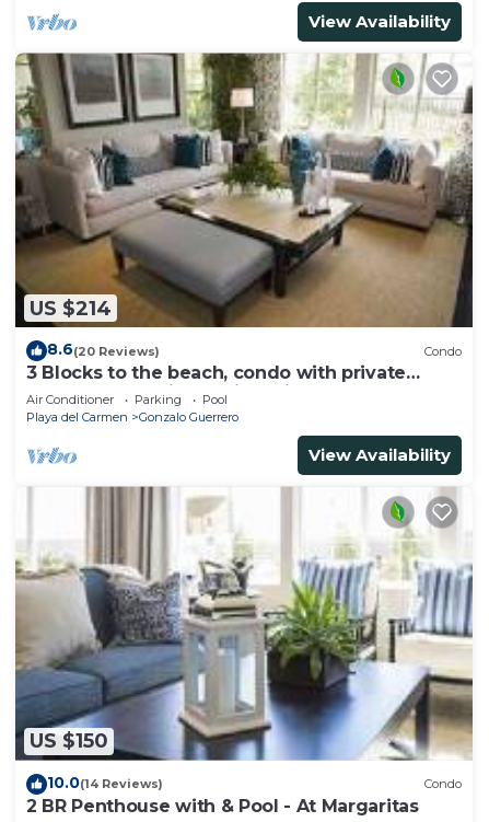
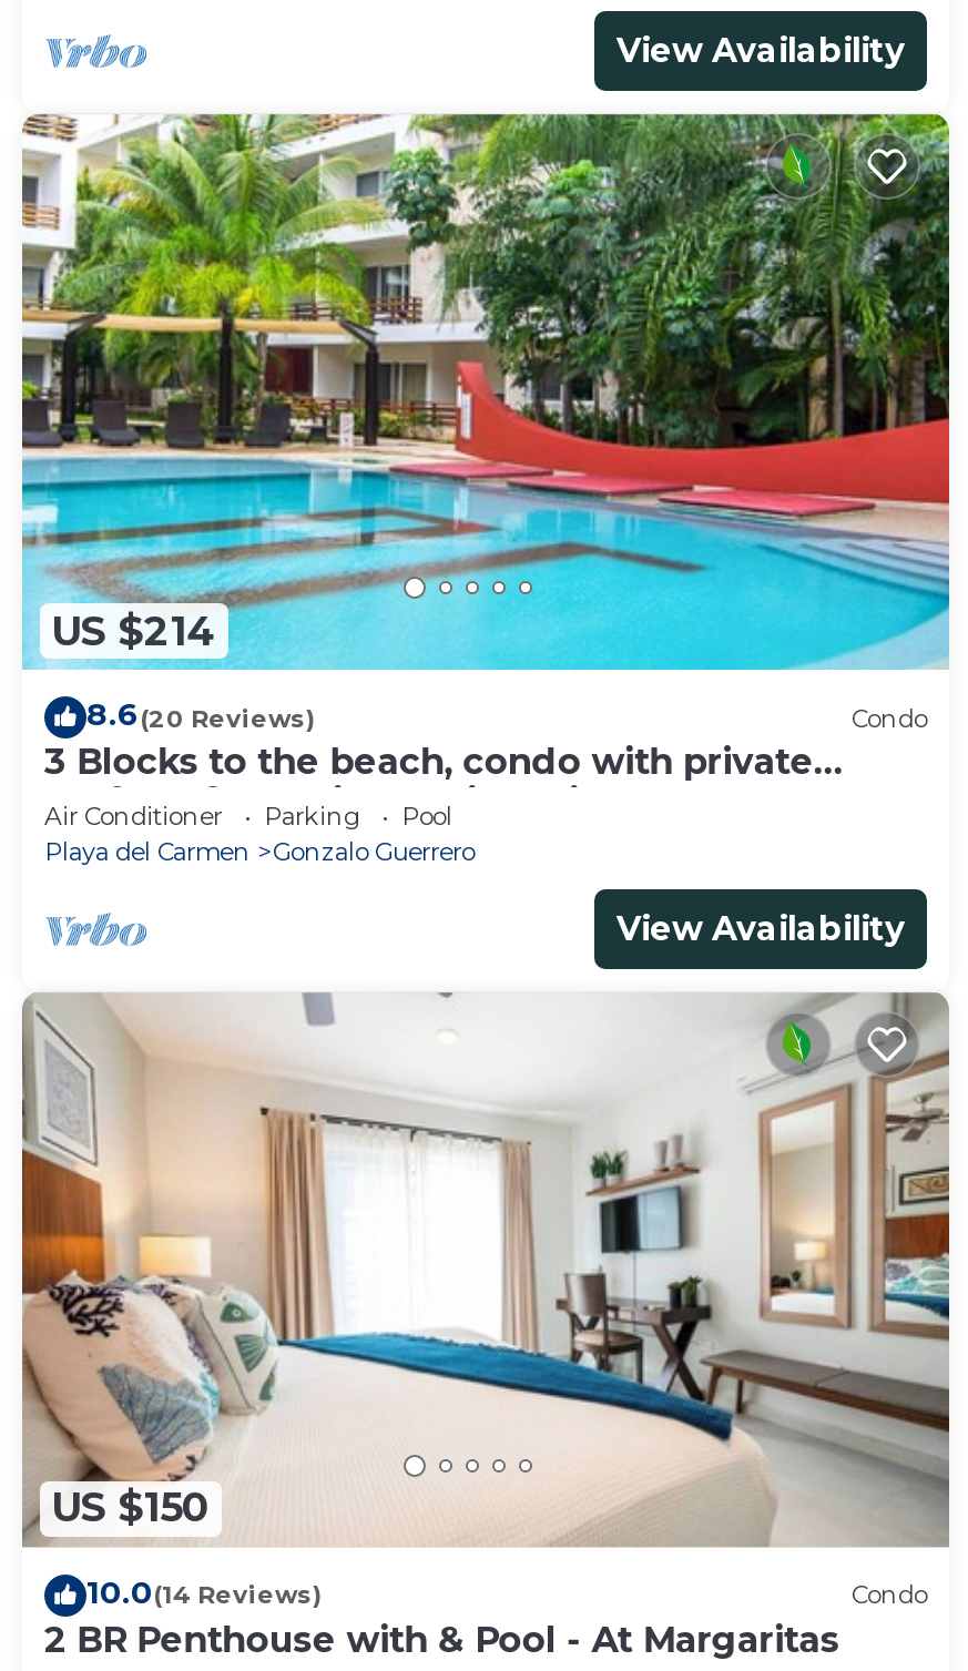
[14,51,474,328] [image] -> [20,111,951,672] [image]
[14,486,474,762] [image] -> [20,991,951,1548] [image]

